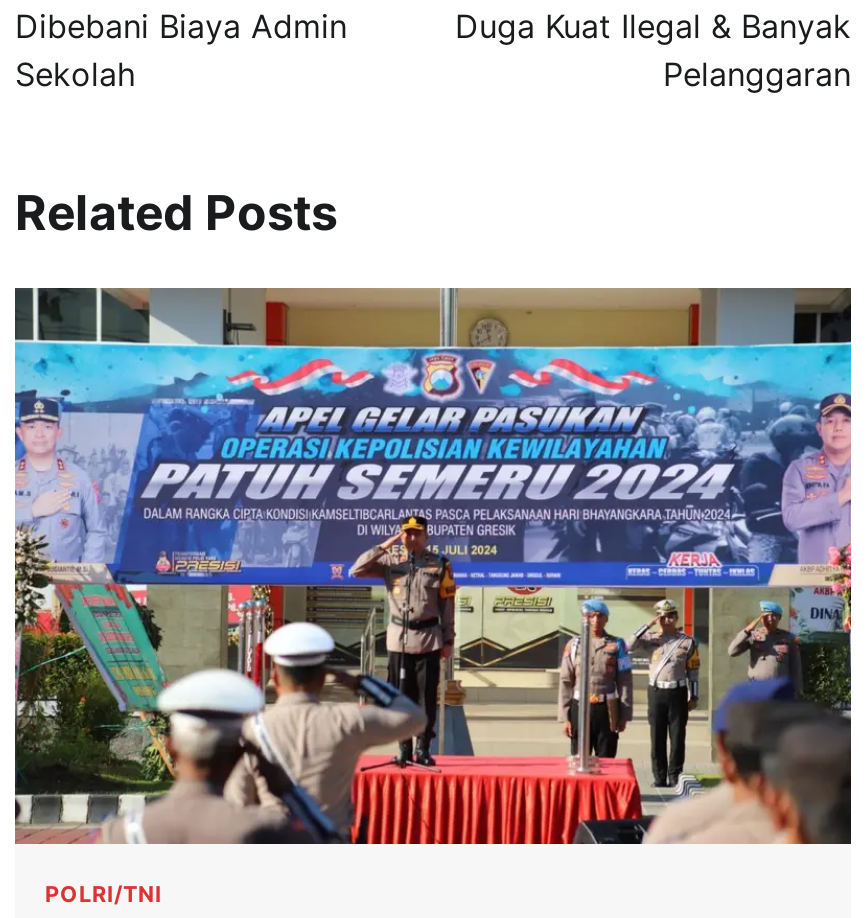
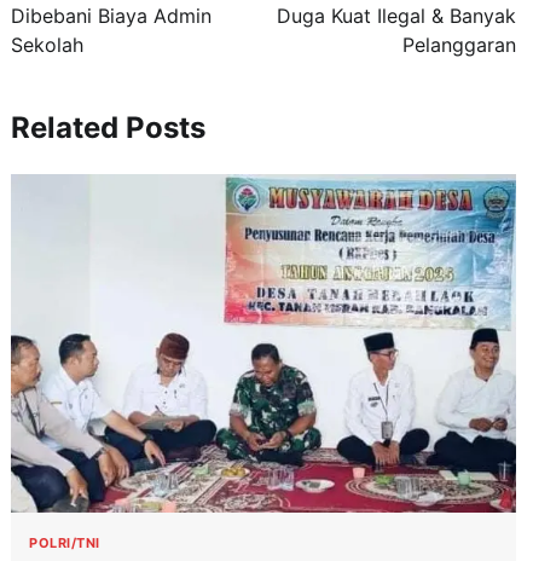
[13,286,853,846] [image] -> [11,174,517,514] [image]

